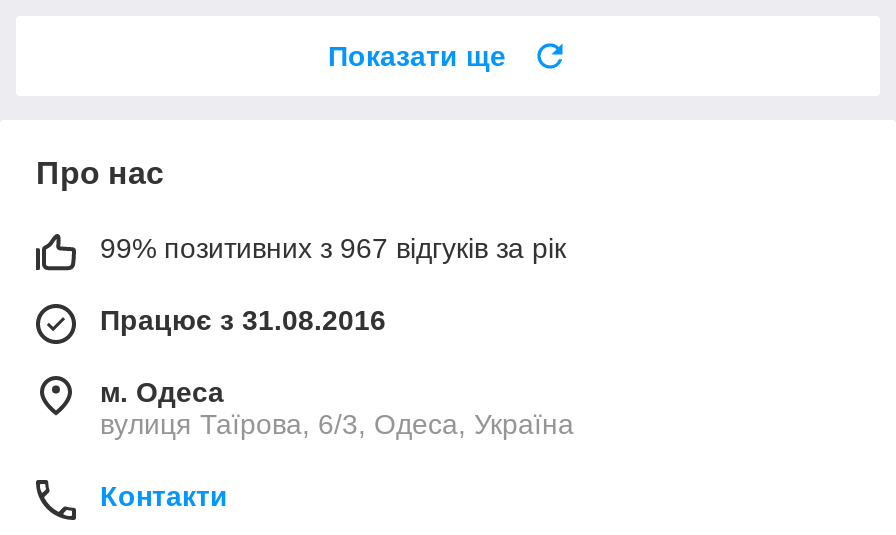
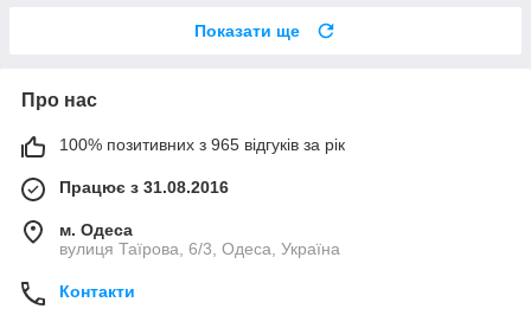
[100,232,566,264] 99% позитивних з 967 відгуків за рік -> [59,135,345,154] 100% позитивних з 965 відгуків за рік

